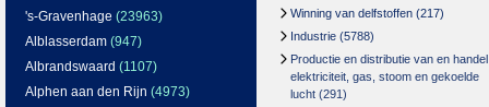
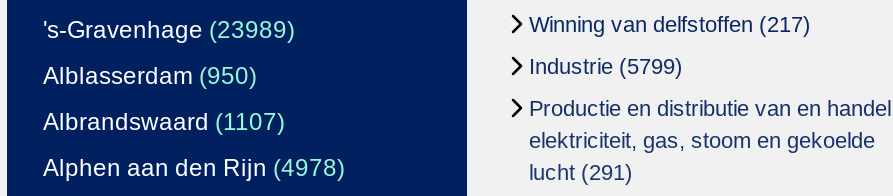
[25,9,163,24] 's-Gravenhage (23963) -> [43,16,295,44] 's-Gravenhage (23989)
[25,34,142,49] Alblasserdam (947) -> [43,62,257,90] Alblasserdam (950)
[290,29,374,43] Industrie (5788) -> [529,54,683,78] Industrie (5799)
[25,84,190,99] Alphen aan den Rijn (4973) -> [43,154,345,182] Alphen aan den Rijn (4978)

